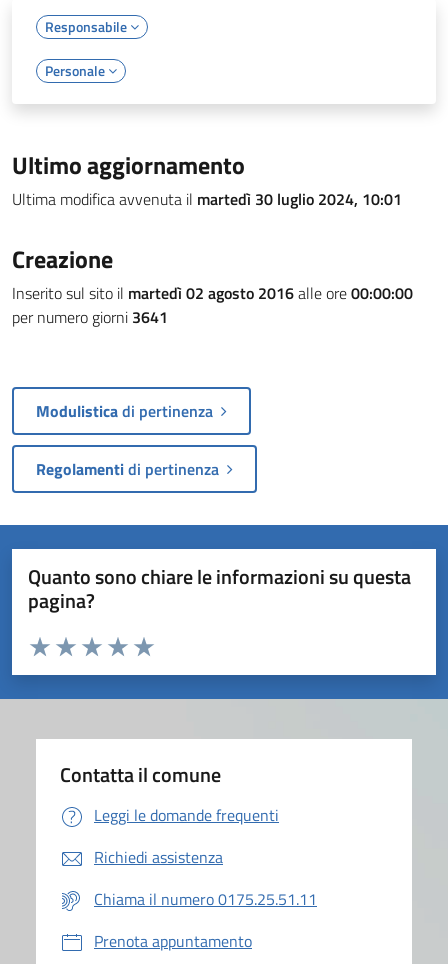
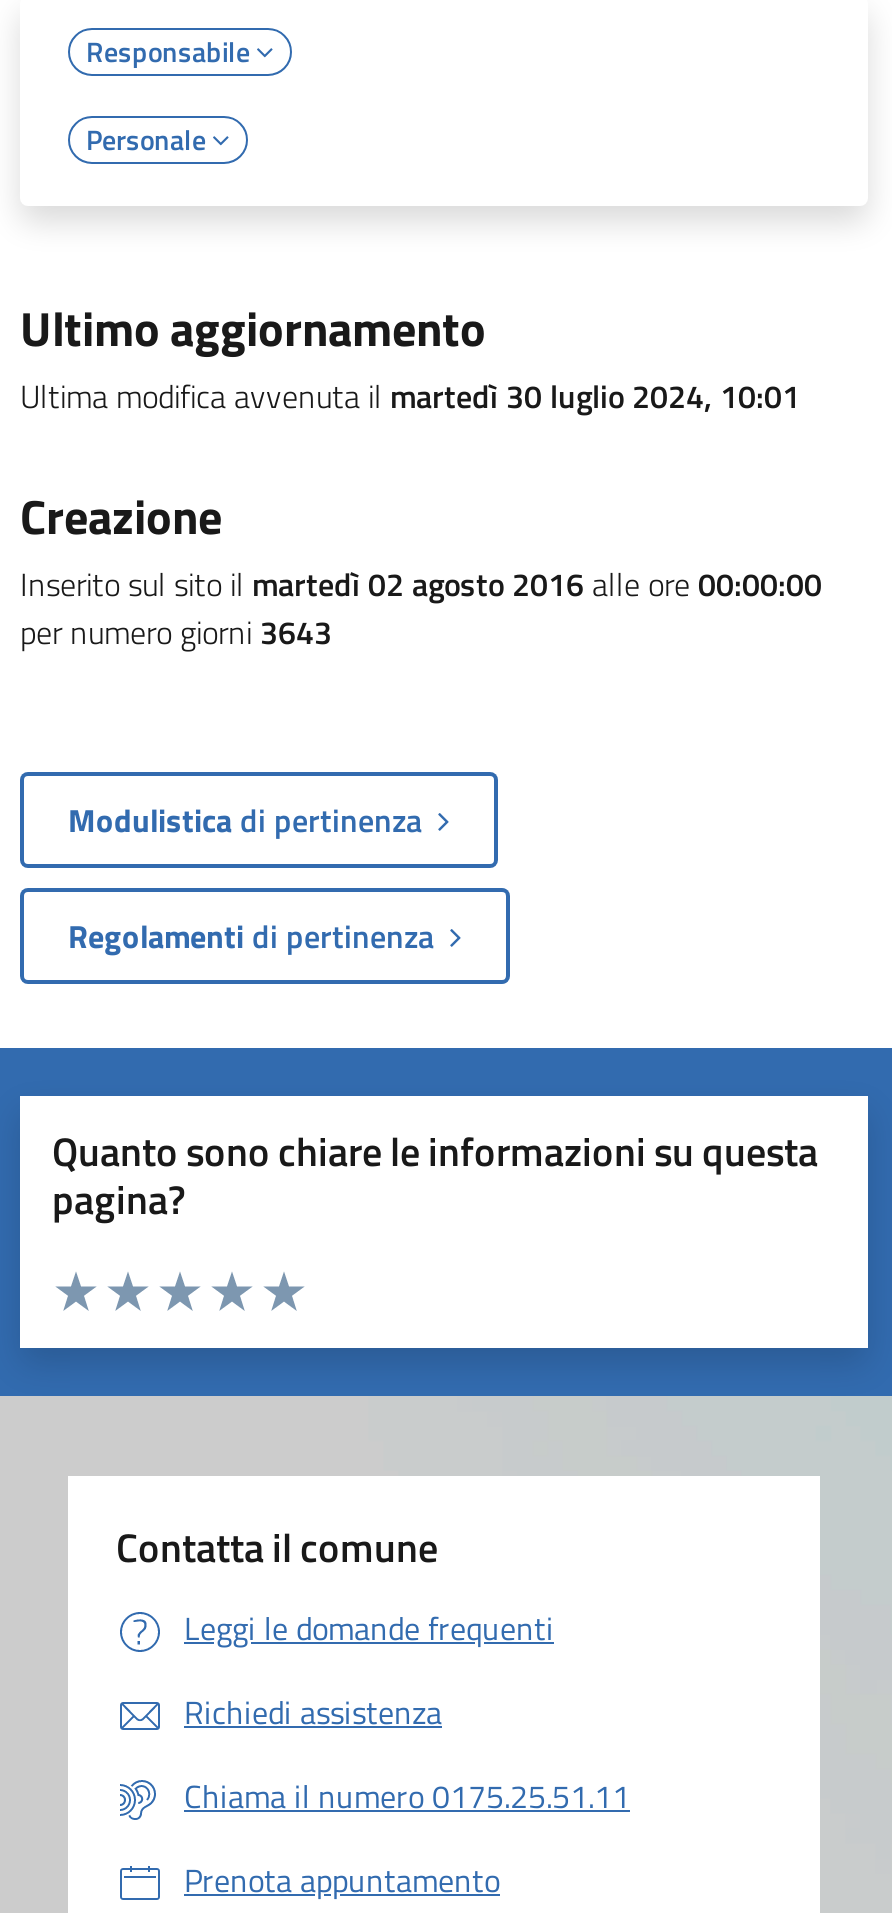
[12,305,168,329] per numero giorni 3641 -> [20,608,332,656] per numero giorni 3643

